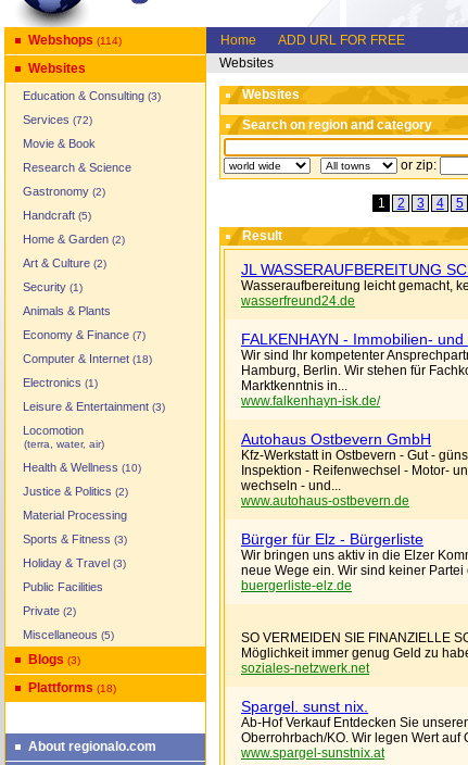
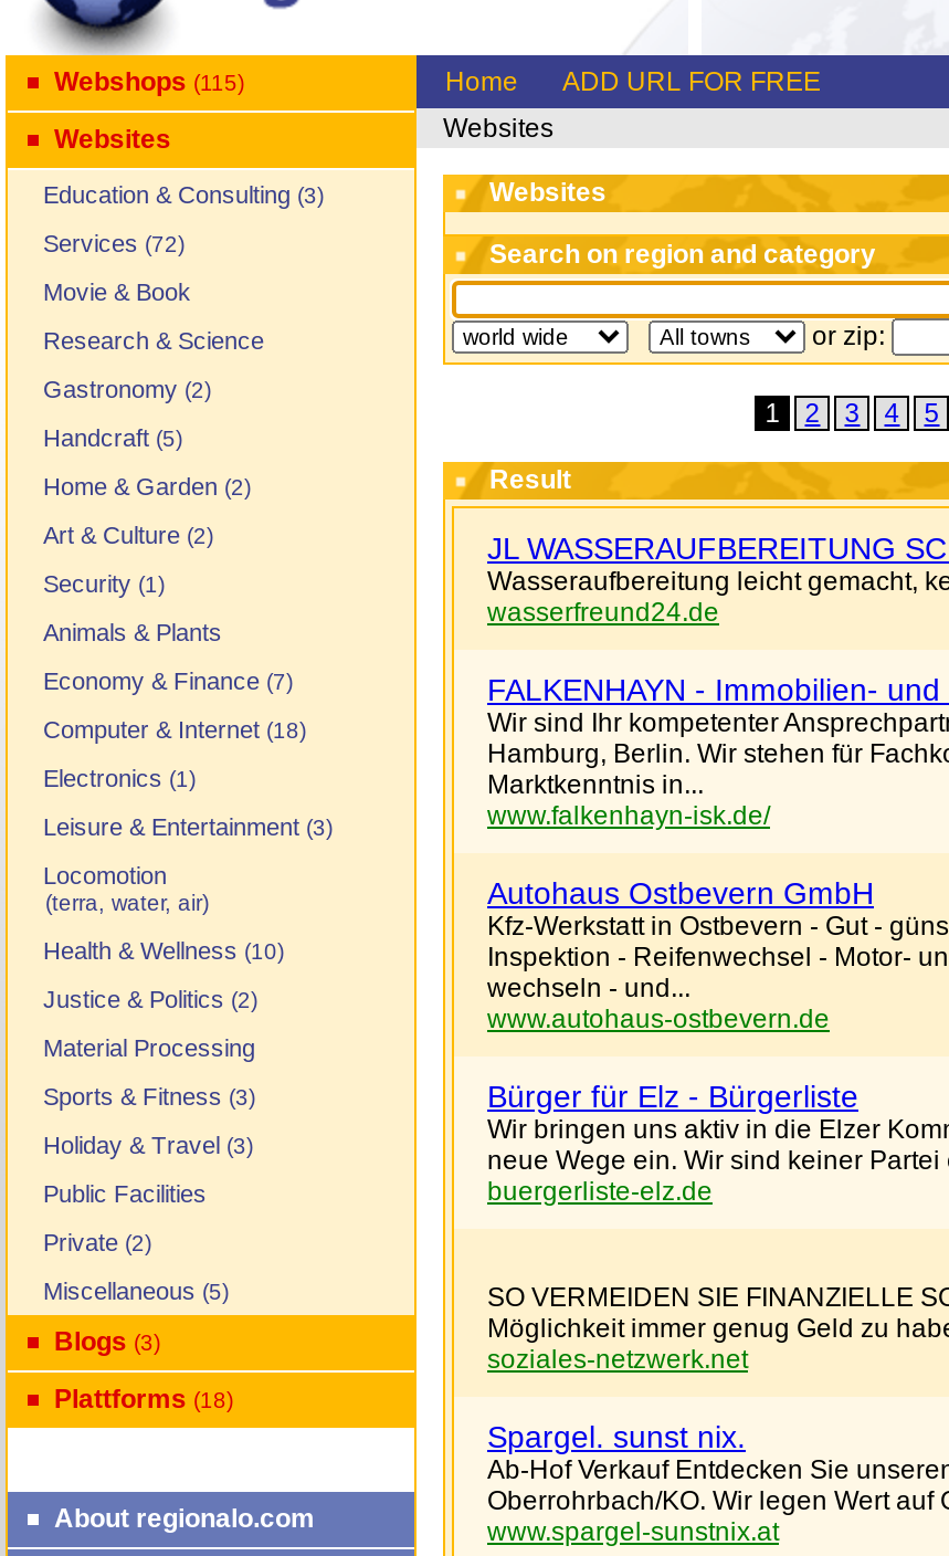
[28,33,122,48] Webshops (114) -> [54,66,244,97] Webshops (115)

